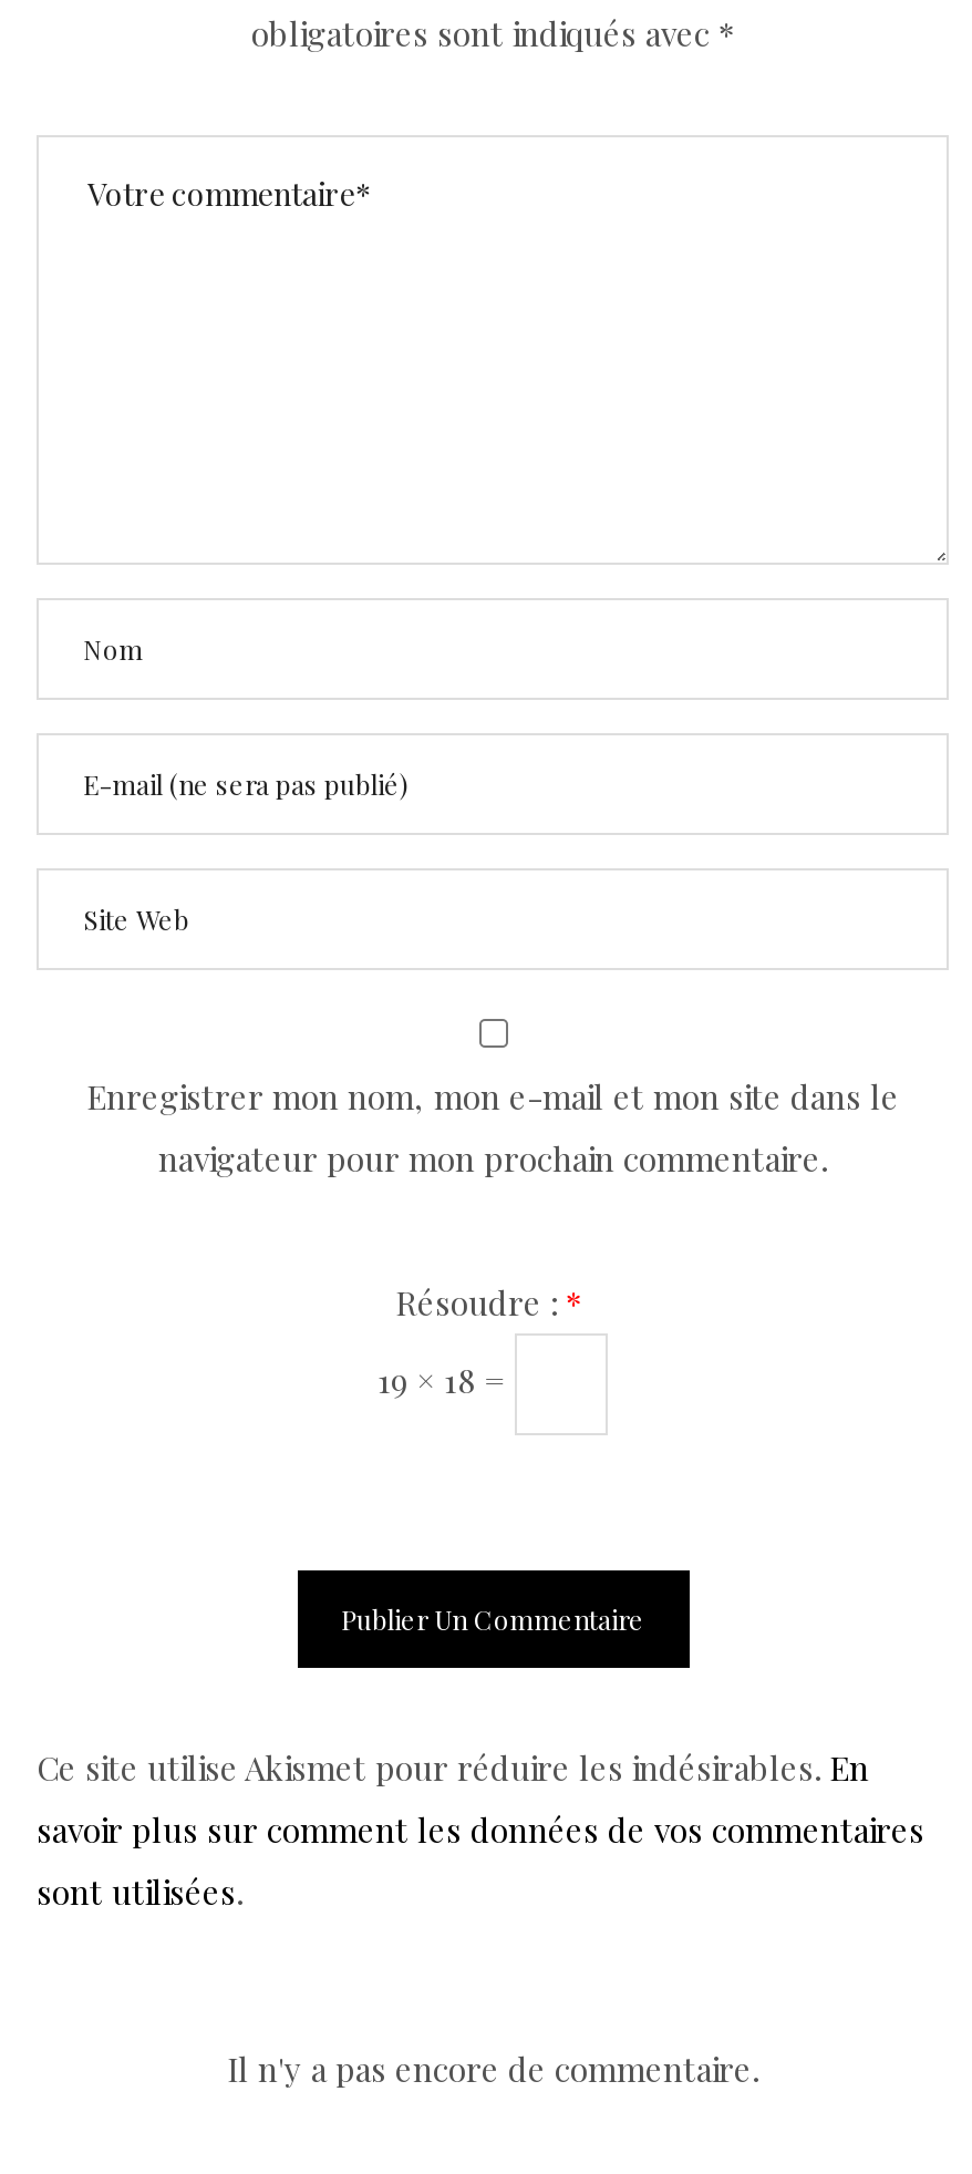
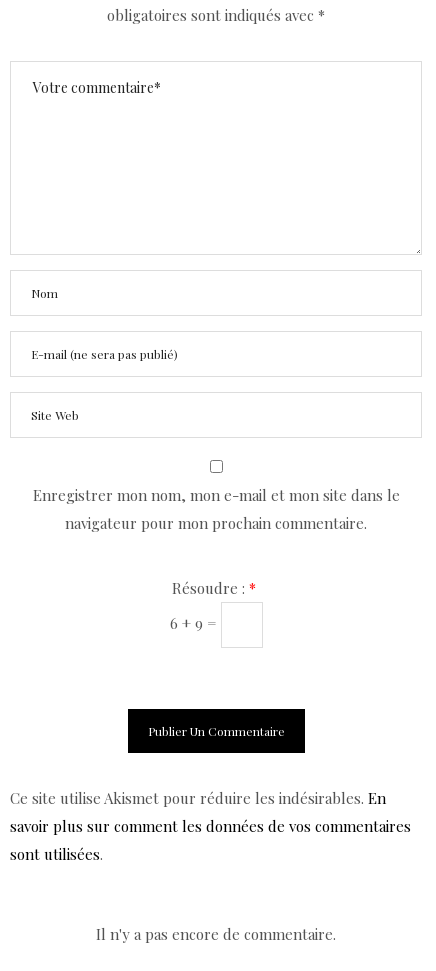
[378,1358,515,1402] 19 × 18 = -> [169,613,220,633] 6 + 9 =

